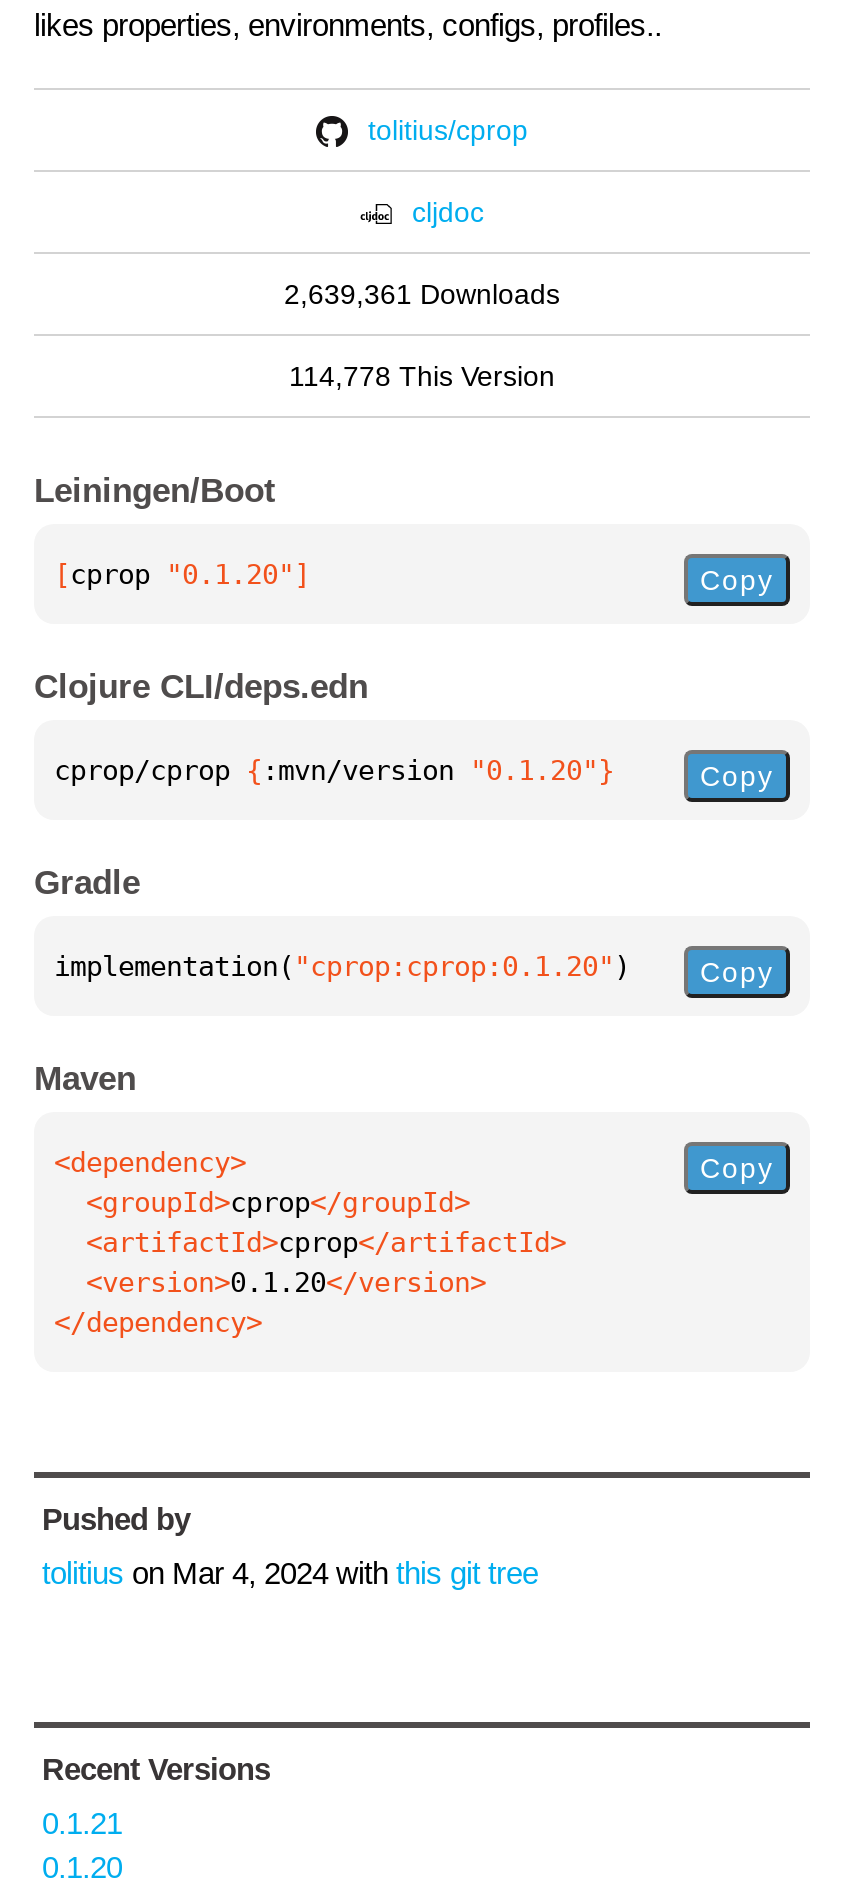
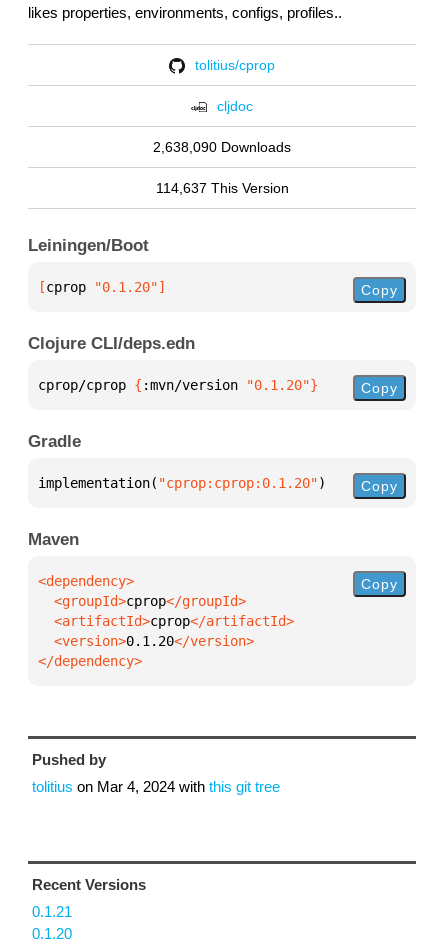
[284,278,560,310] 2,639,361 Downloads -> [153,139,291,155] 2,638,090 Downloads
[289,360,555,392] 114,778 This Version -> [155,180,288,196] 114,637 This Version

